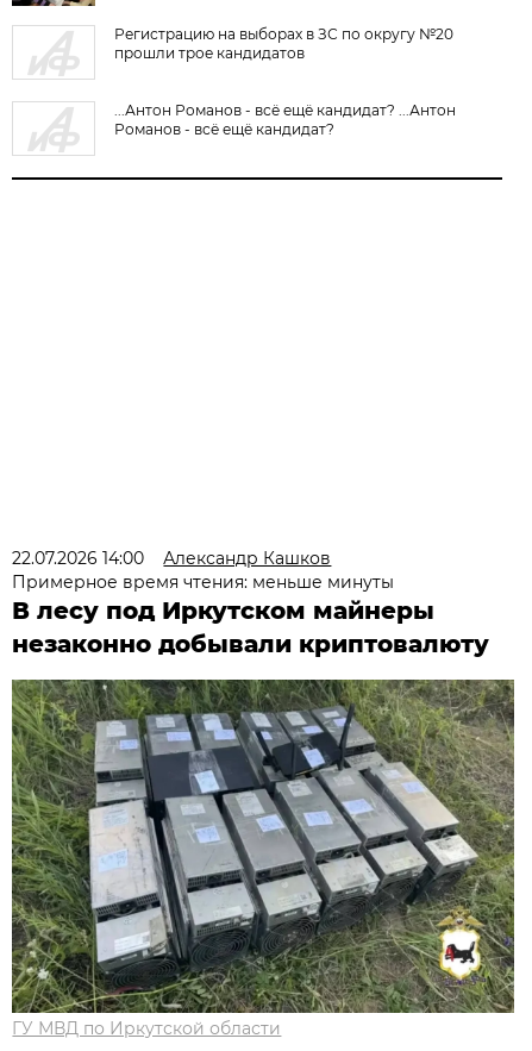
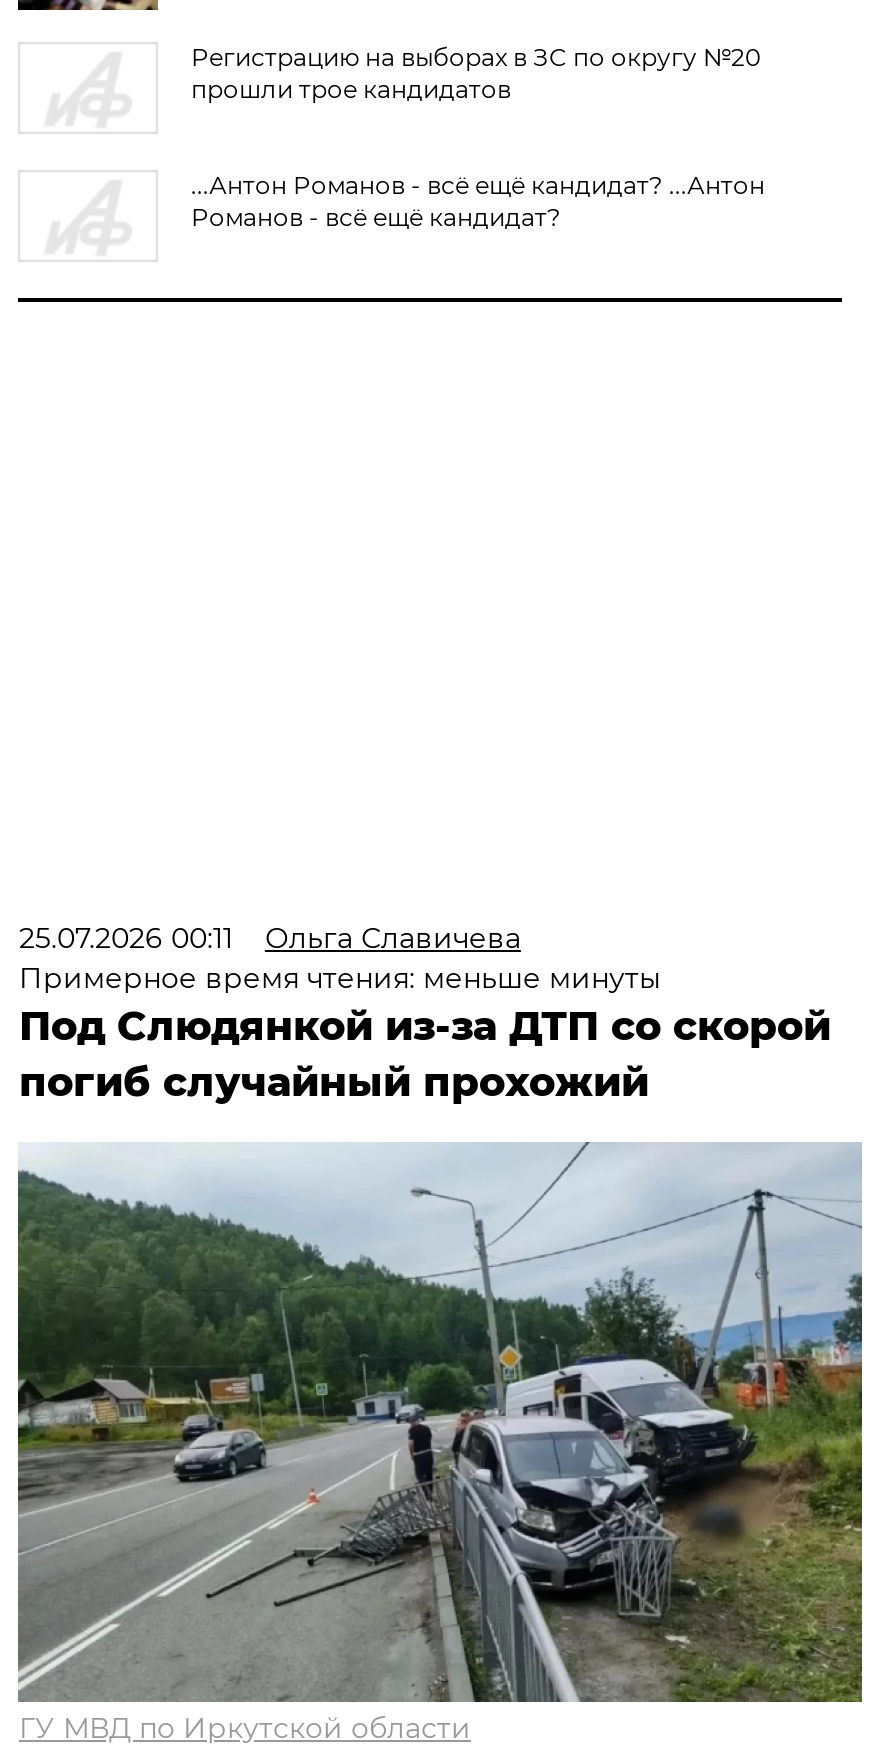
[12,548,331,569] 22.07.2026 14:00 | Александр Кашков -> [19,920,521,956] 25.07.2026 00:11 | Ольга Славичева
[12,596,490,658] В лесу под Иркутском майнеры | незаконно добывали криптовалюту -> [19,1002,831,1106] Под Слюдянкой из-за ДТП со скорой | погиб случайный прохожий
[11,678,514,1014] [image] -> [18,1142,862,1704] [image]

